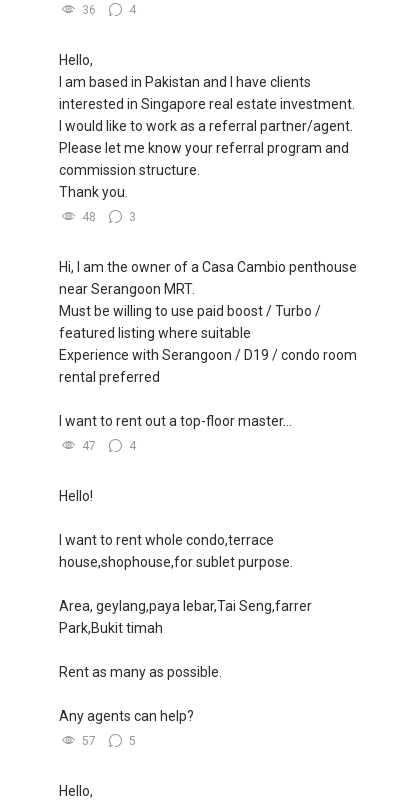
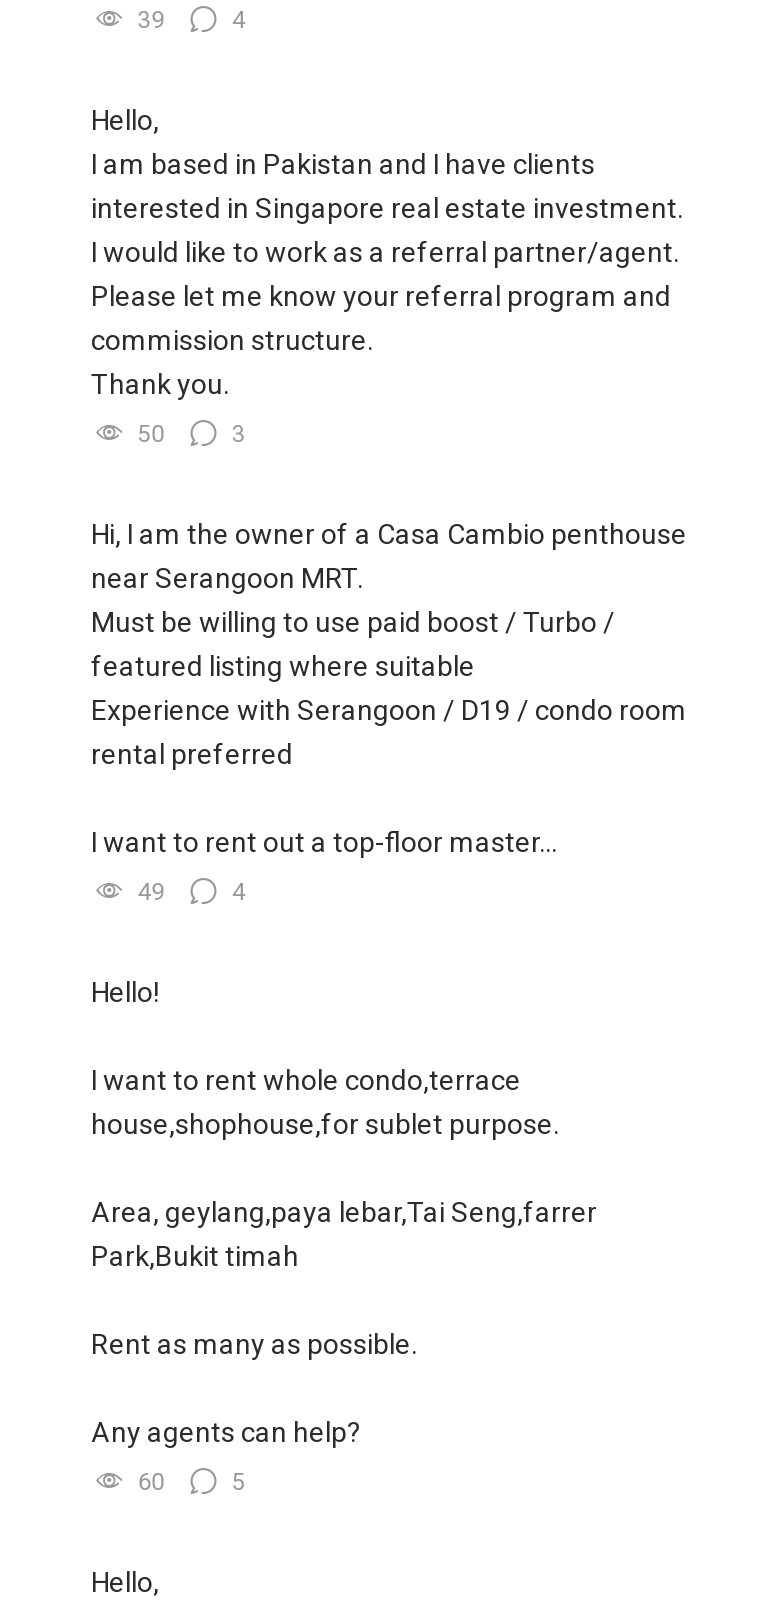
[82,3,96,17] 36 -> [137,6,165,34] 39
[82,210,96,224] 48 -> [137,420,165,448] 50
[82,439,96,453] 47 -> [137,878,165,906] 49
[82,734,96,748] 57 -> [137,1468,165,1496] 60

